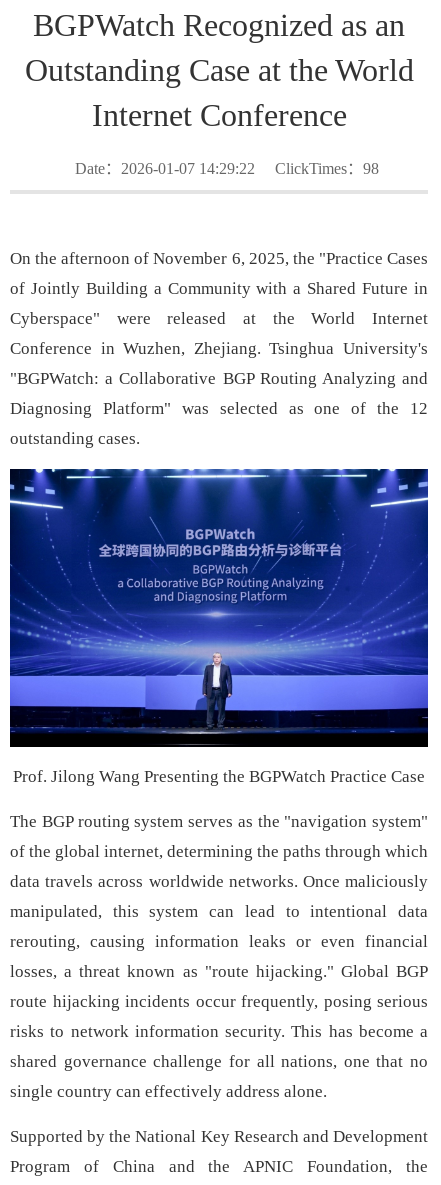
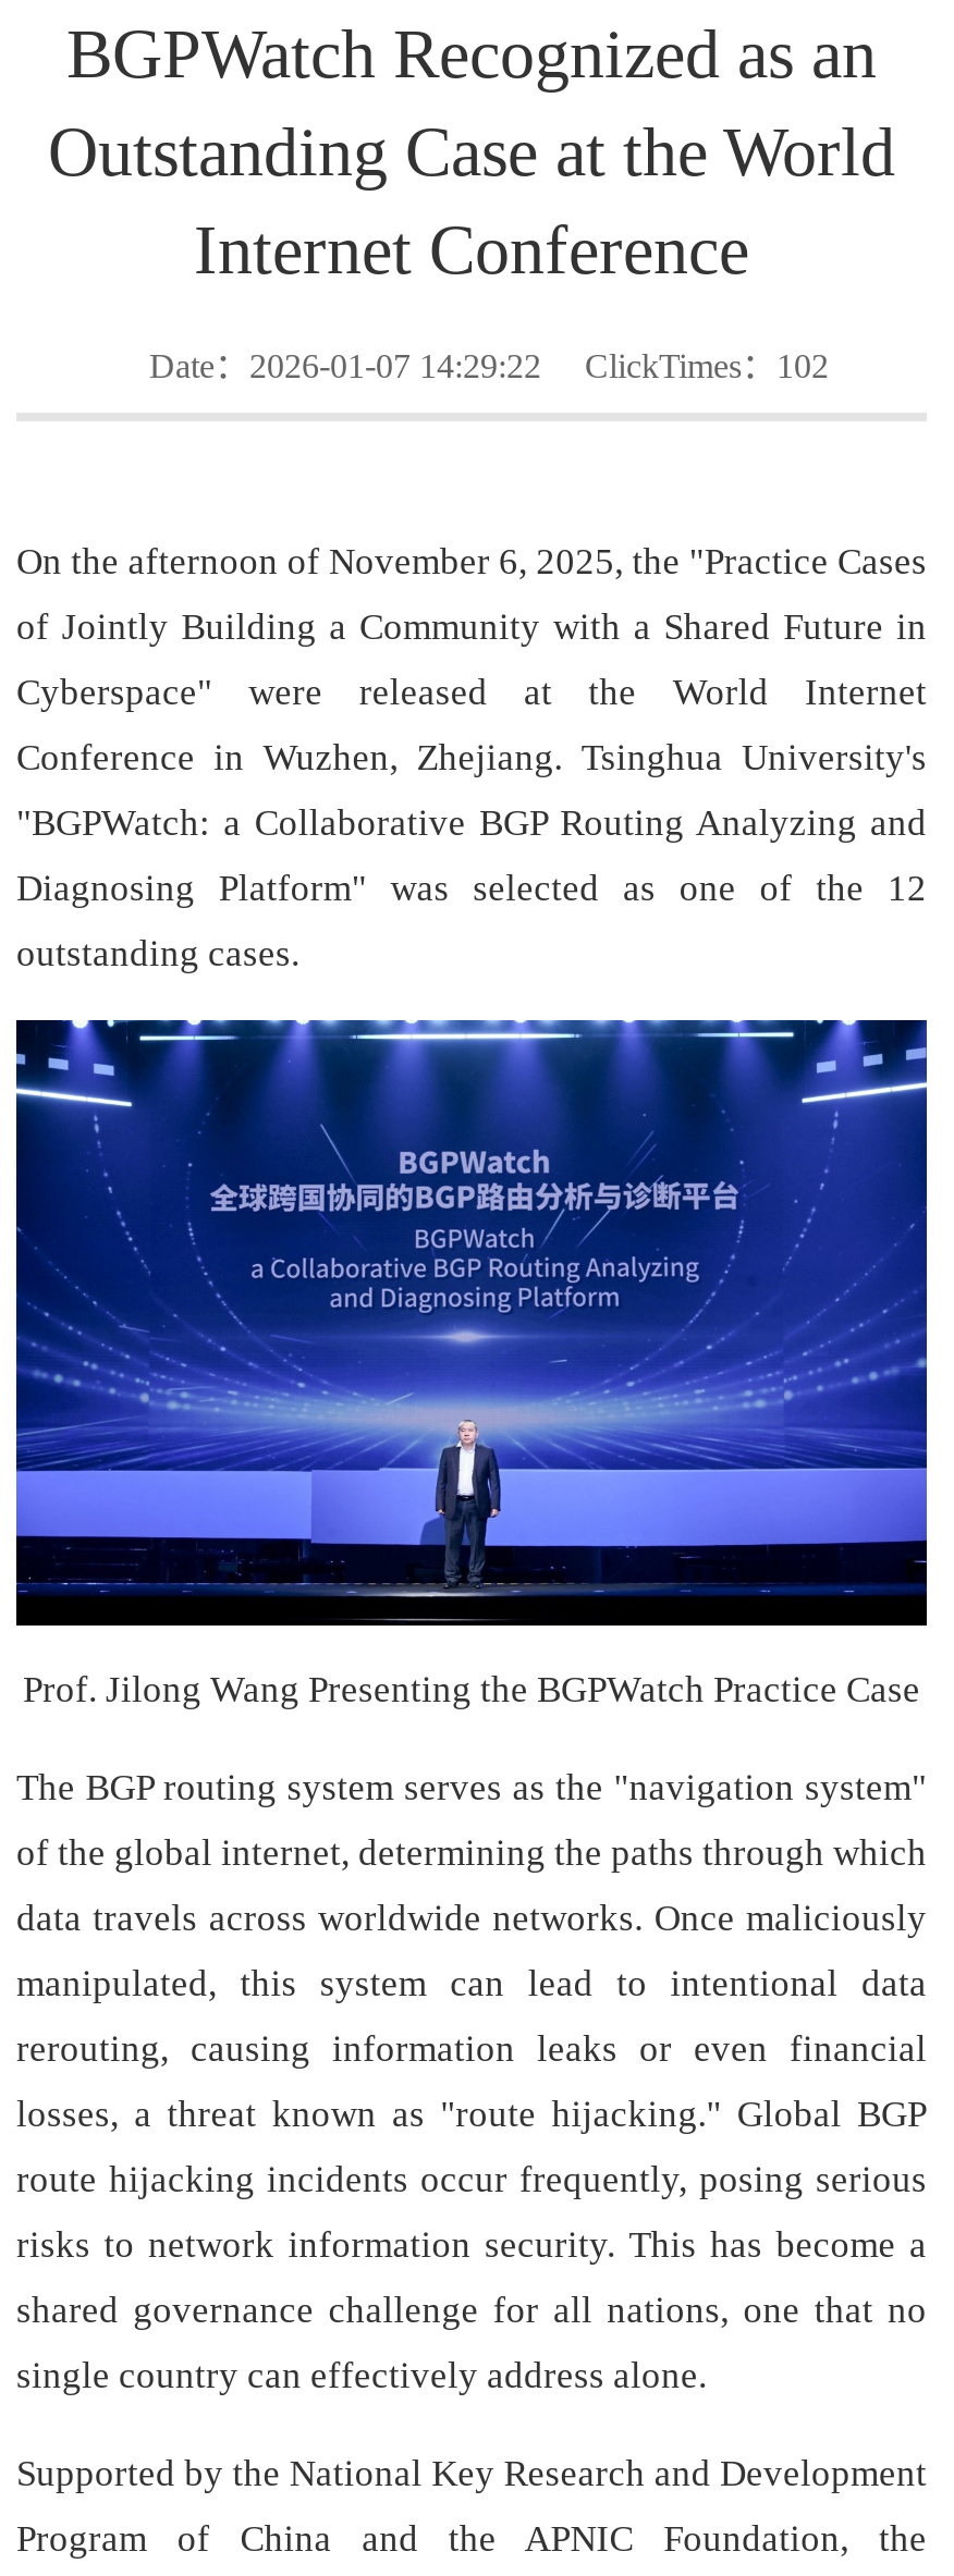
[59,160,379,177] Date：2026-01-07 14:29:22 ClickTimes：98 -> [114,348,829,385] Date：2026-01-07 14:29:22 ClickTimes：102

